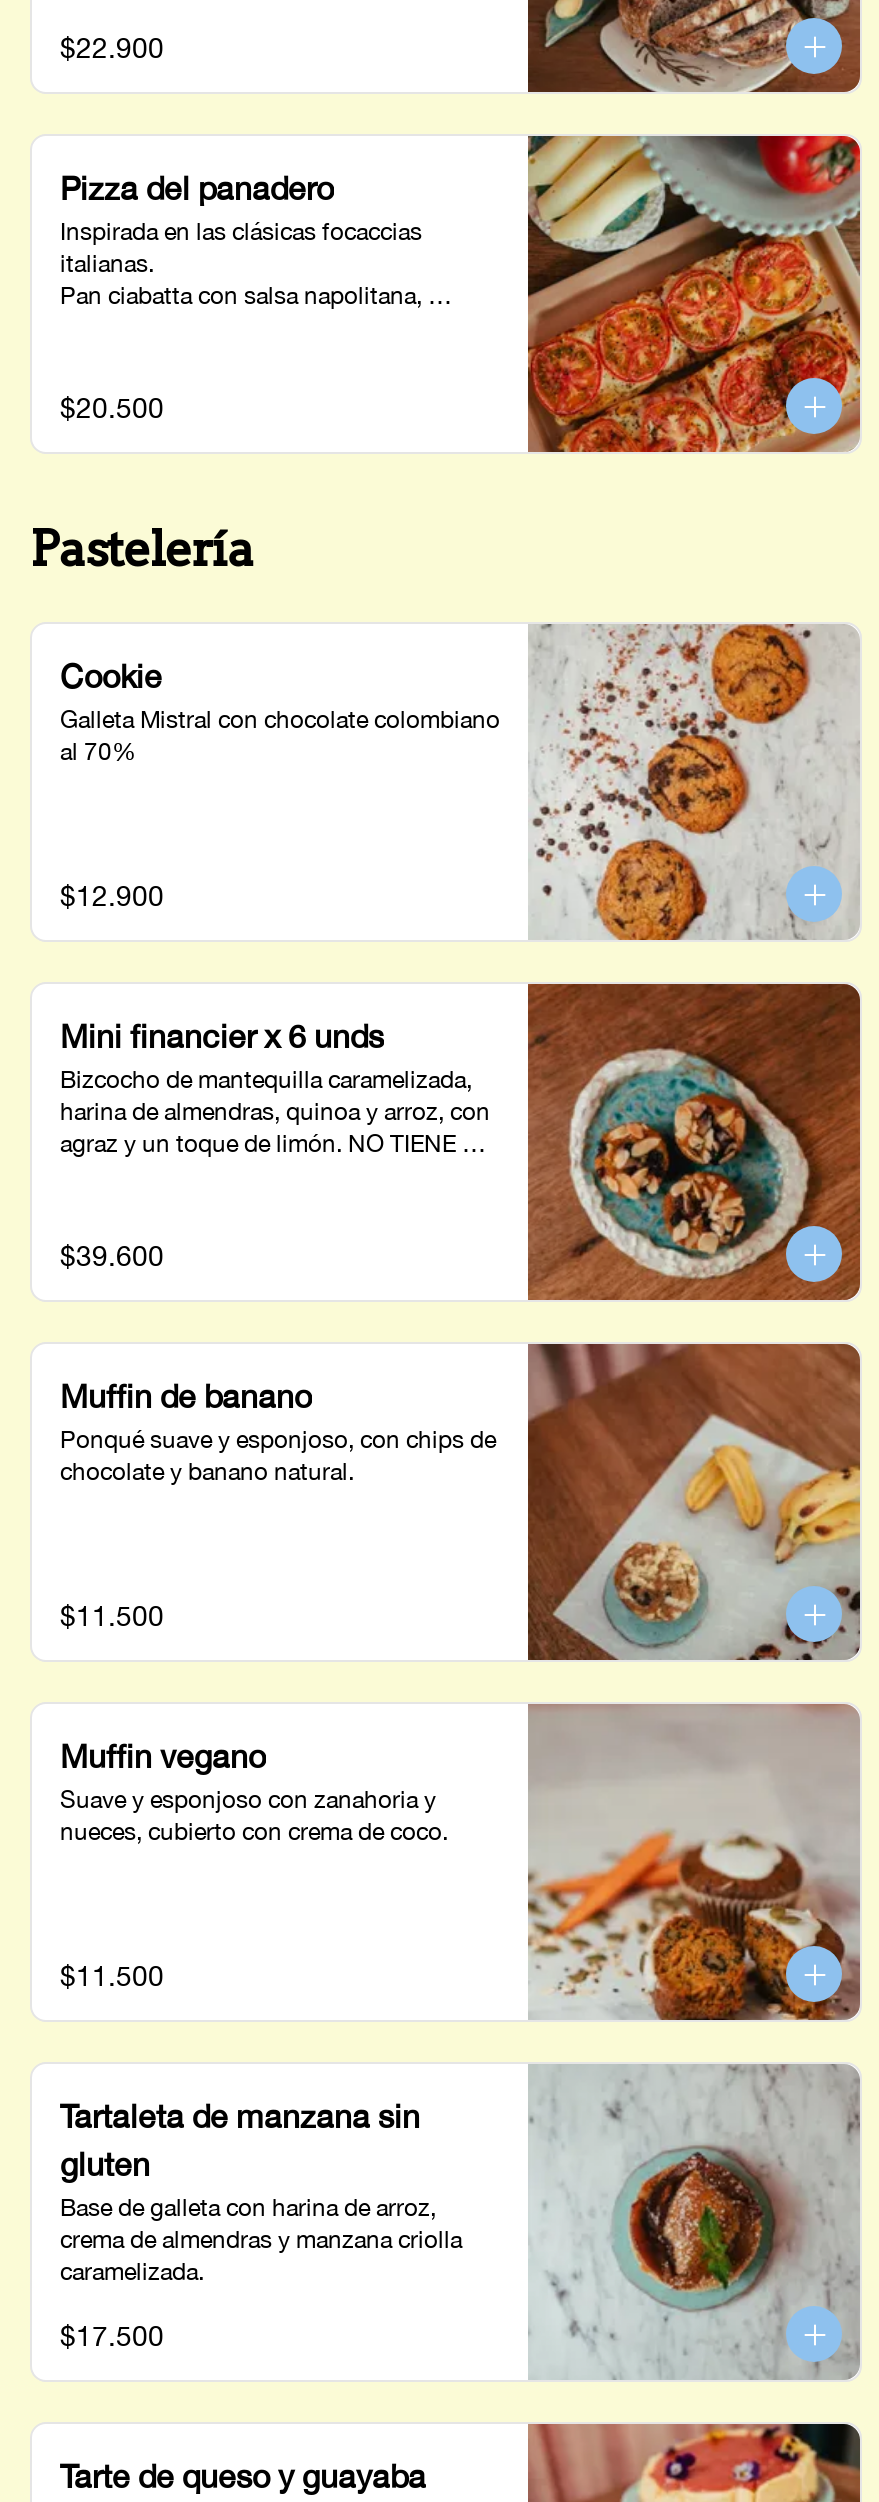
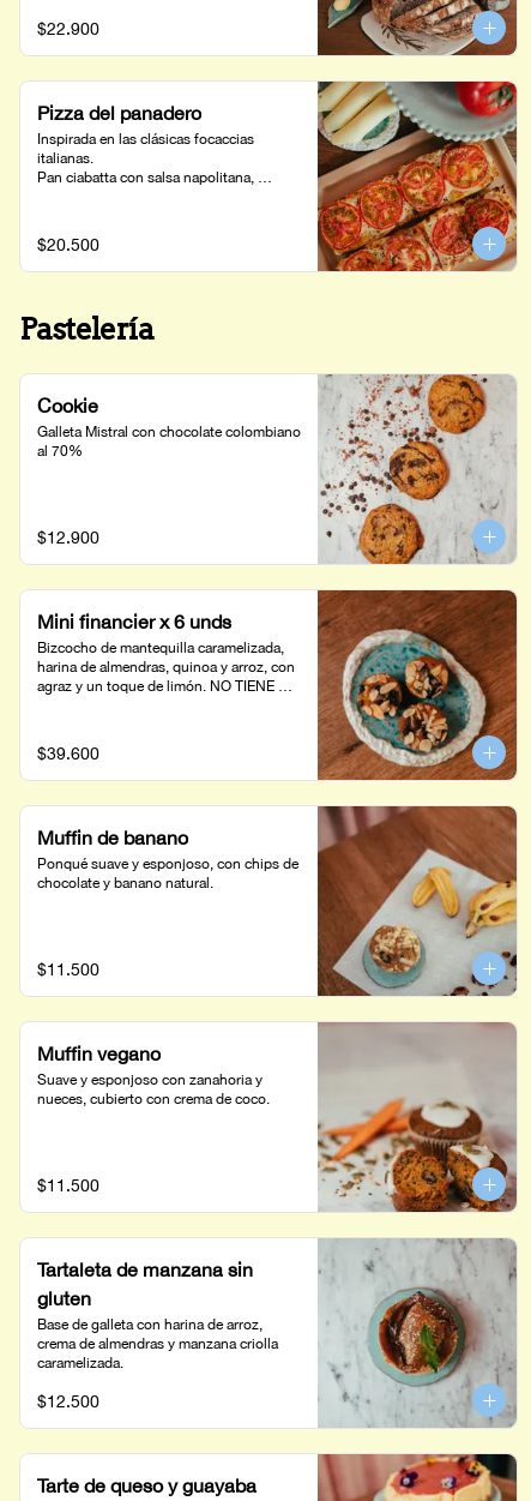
[60,2320,164,2352] $17.500 -> [37,1392,99,1411] $12.500

